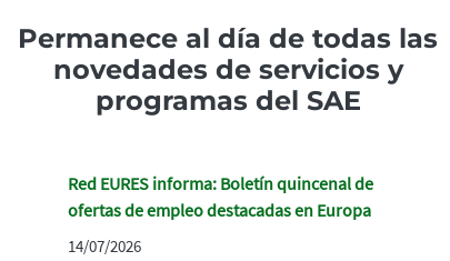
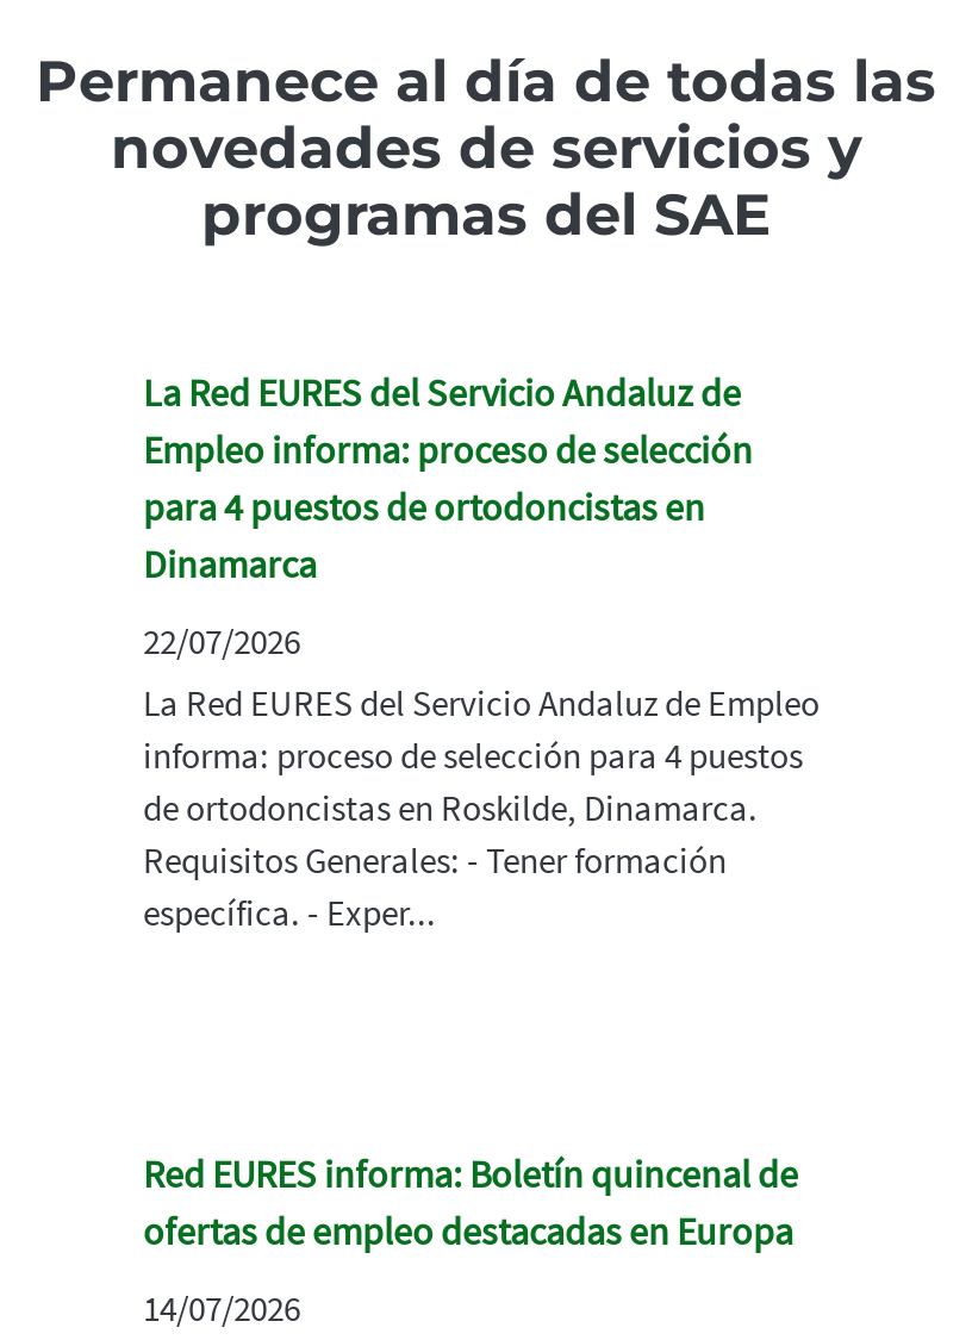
none -> [143,368,820,935] La Red EURES del Servicio Andaluz de | Empleo informa: proceso de selección | para 4 puestos de ortodoncistas en | Dinamarca | 22/07/2026 | La Red EURES del Servicio Andaluz de Empleo | informa: proceso de selección para 4 puestos | de ortodoncistas en Roskilde, Dinamarca. | Requisitos Generales: - Tener formación | específica. - Exper...

